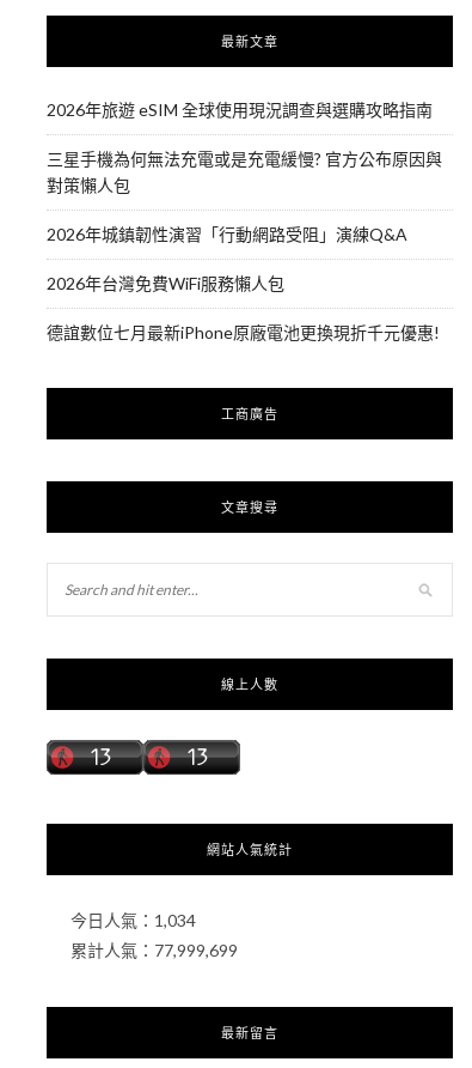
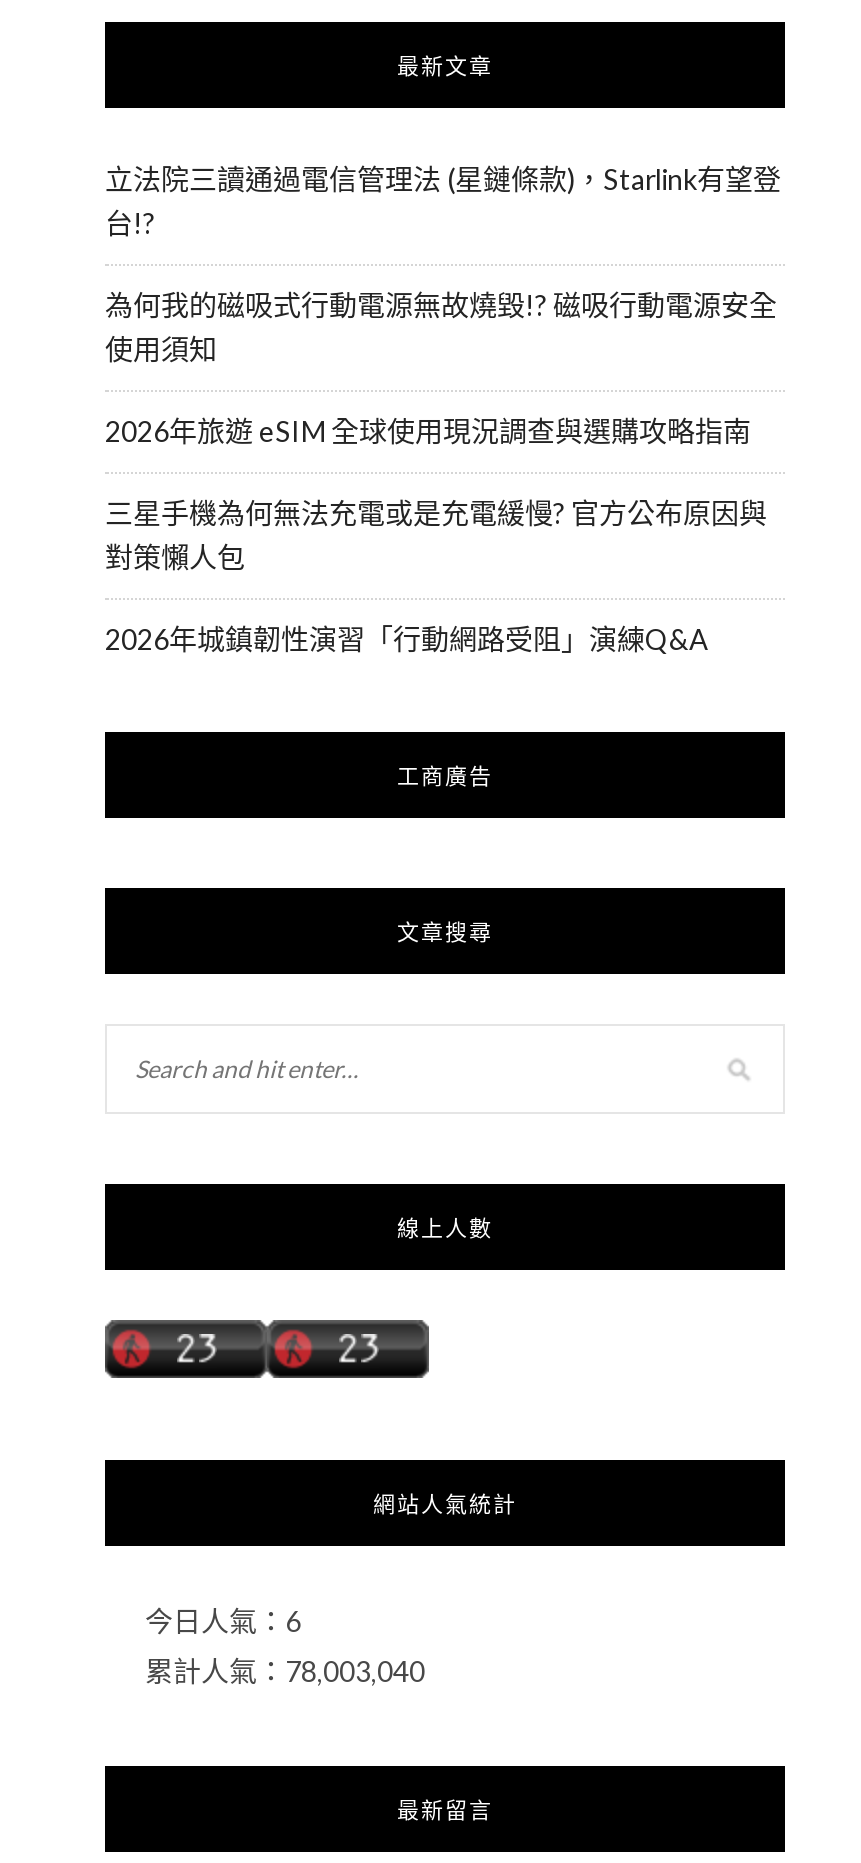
none -> [105,162,781,366] 立法院三讀通過電信管理法 (星鏈條款)，Starlink有望登 | 台!? | 為何我的磁吸式行動電源無故燒毀!? 磁吸行動電源安全 | 使用須知
moved [47,99,442,244] -> [105,414,767,656]: 2026年旅遊 eSIM 全球使用現況調查與選購攻略指南 | 三星手機為何無法充電或是充電緩慢? 官方公布原因與 | 對策懶人包 | 2026年城鎮韌性演習「行動網路受阻」演練Q&A
[47,273,440,342] 2026年台灣免費WiFi服務懶人包 | 德誼數位七月最新iPhone原廠電池更換現折千元優惠! -> none
[71,910,196,930] 今日人氣：1,034 -> [145,1604,301,1638] 今日人氣：6
[71,940,238,960] 累計人氣：77,999,699 -> [145,1654,425,1688] 累計人氣：78,003,040

